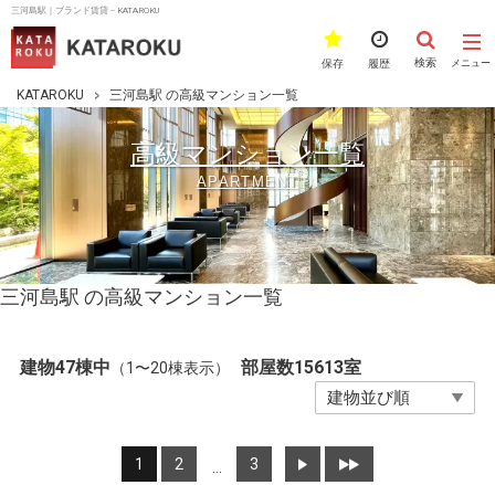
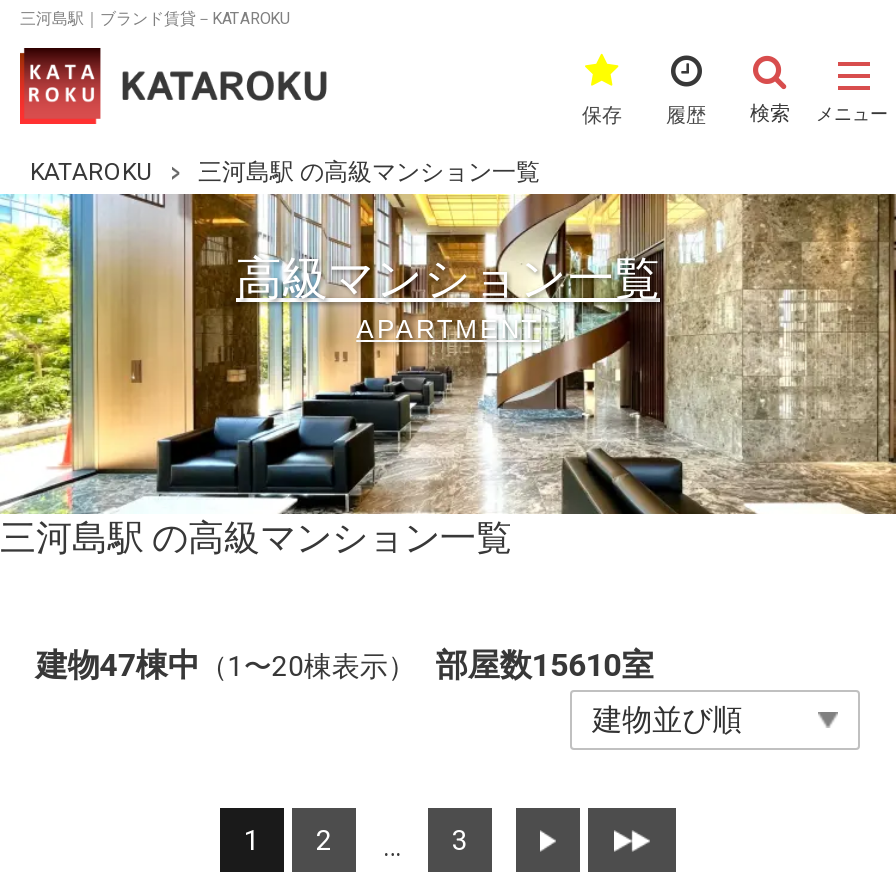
[20,357,361,378] 建物47棟中（1〜20棟表示） 部屋数15613室 -> [36,646,654,684] 建物47棟中（1〜20棟表示） 部屋数15610室

